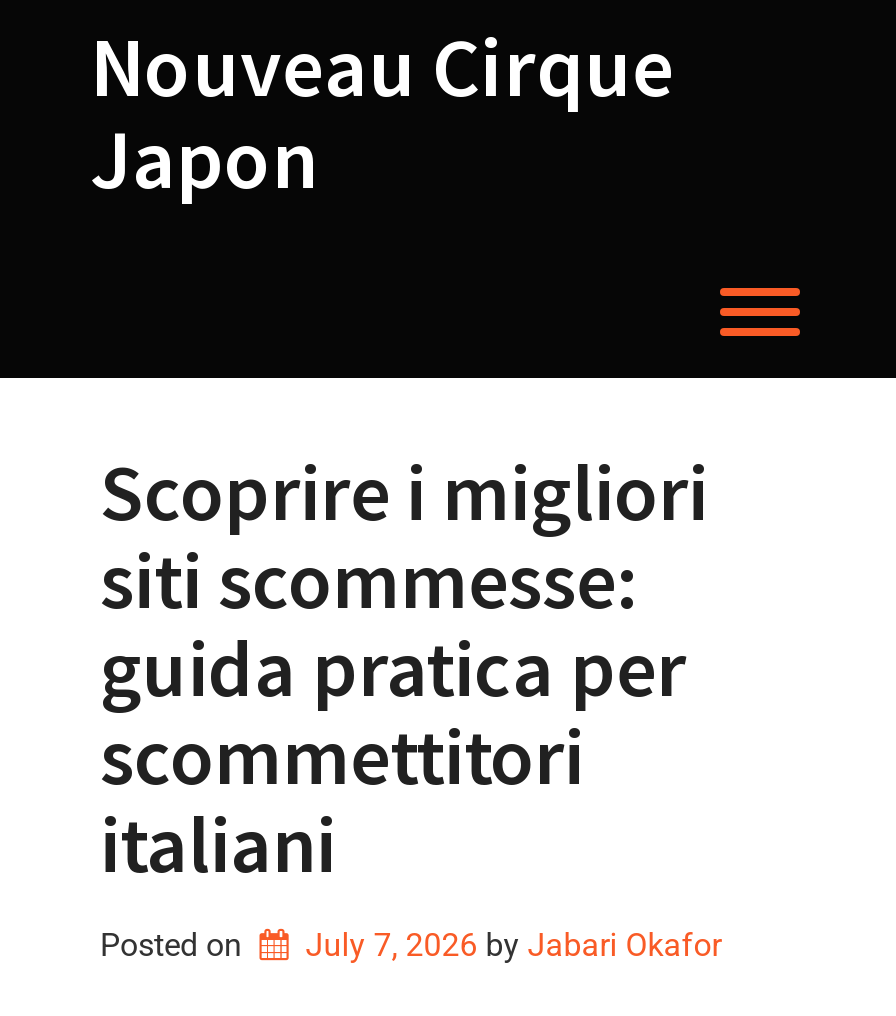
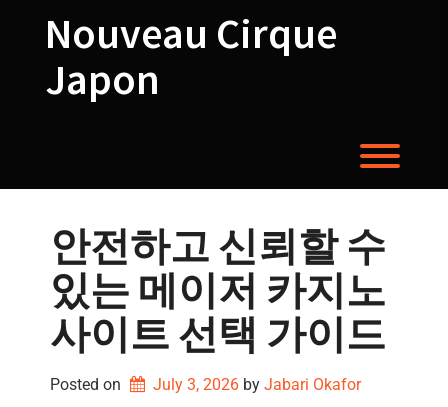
[100,442,708,894] Scoprire i migliori | siti scommesse: | guida pratica per | scommettitori | italiani -> [50,221,386,359] 안전하고 신뢰할 수 | 있는 메이저 카지노 | 사이트 선택 가이드
[306,926,722,964] July 7, 2026 by Jabari Okafor -> [153,375,361,394] July 3, 2026 by Jabari Okafor

